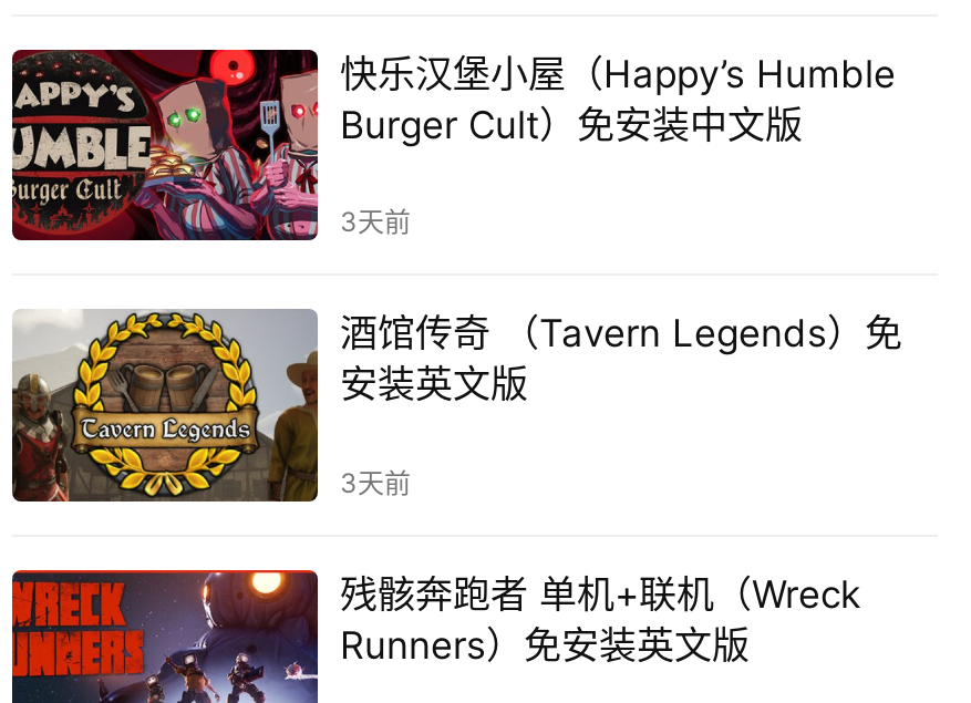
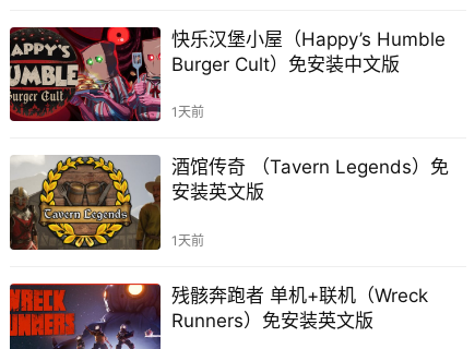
[340,206,411,239] 3天前 -> [171,104,204,120] 1天前
[340,465,411,498] 3天前 -> [171,232,204,248] 1天前

